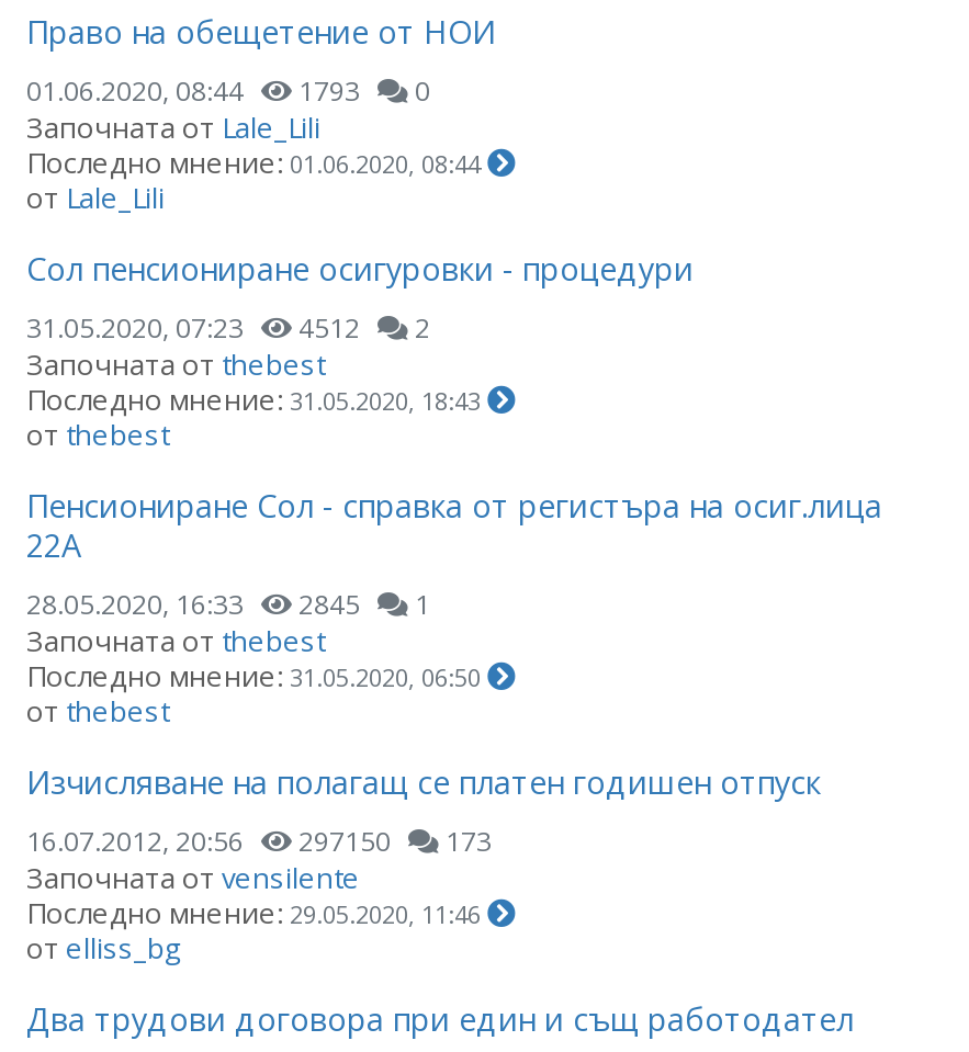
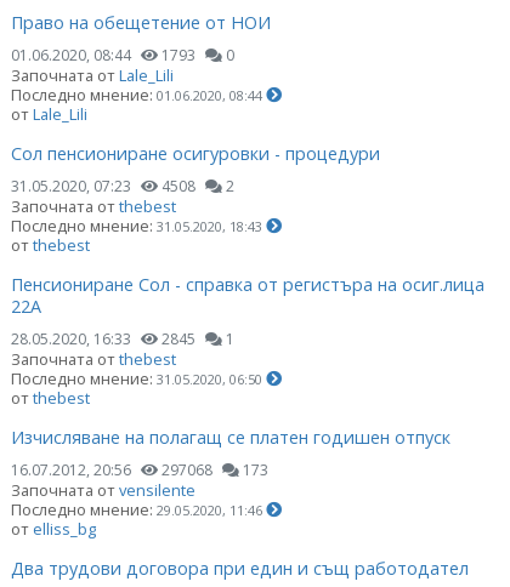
[26,310,430,347] 31.05.2020, 07:23 4512 2 -> [11,176,234,197] 31.05.2020, 07:23 4508 2
[26,823,492,860] 16.07.2012, 20:56 297150 173 -> [11,460,268,480] 16.07.2012, 20:56 297068 173

